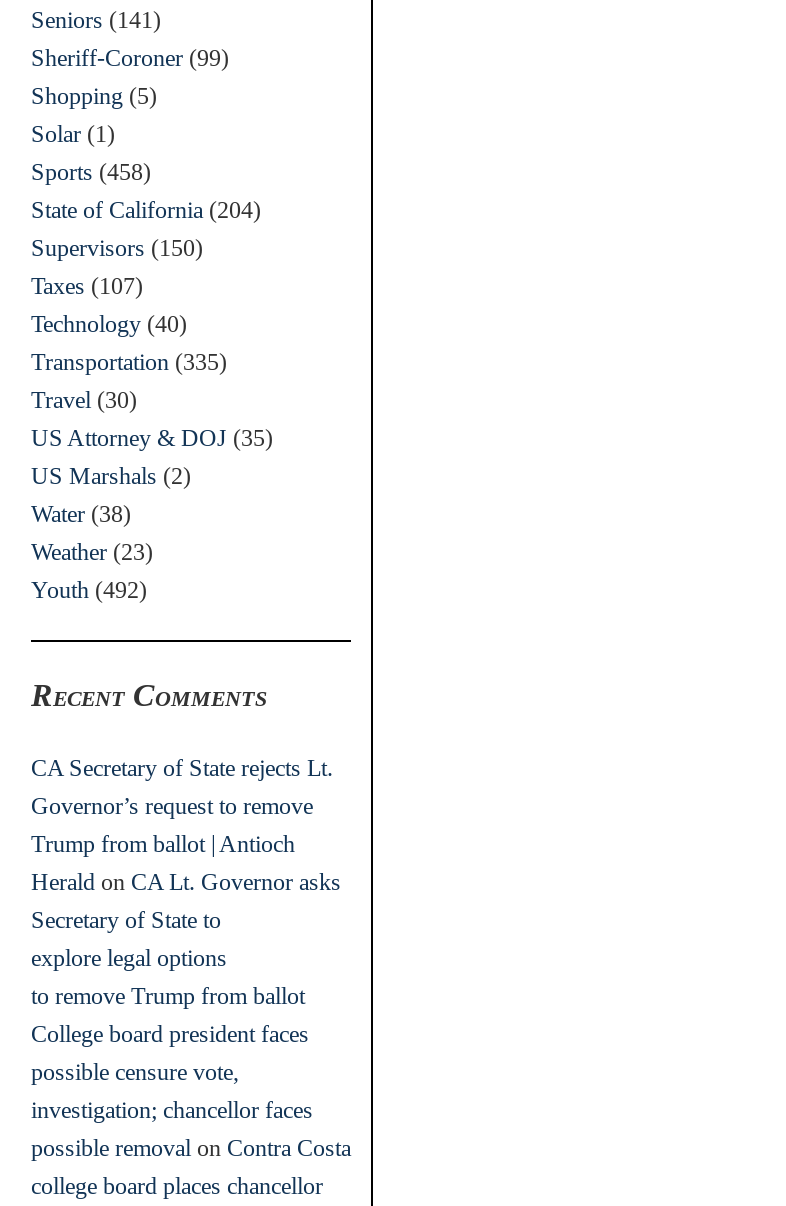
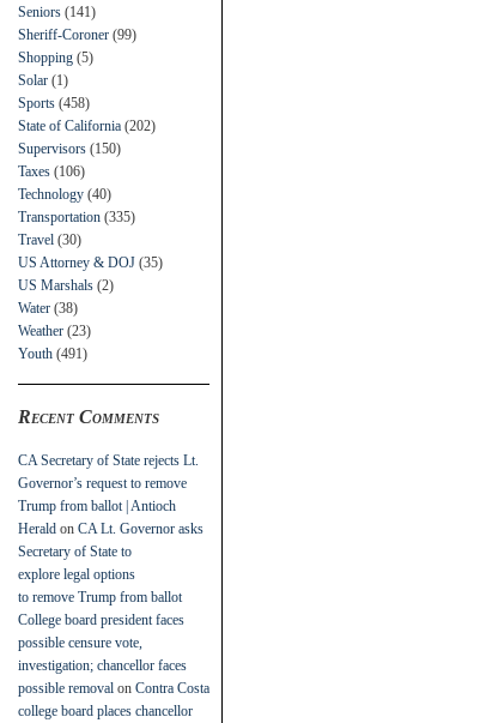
[31,196,261,224] State of California (204) -> [18,118,156,134] State of California (202)
[31,272,143,300] Taxes (107) -> [18,163,85,180] Taxes (106)
[31,576,147,604] Youth (492) -> [18,345,87,362] Youth (491)

